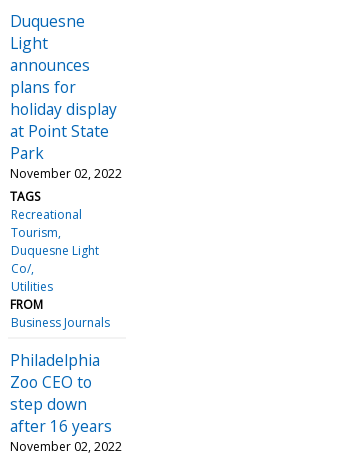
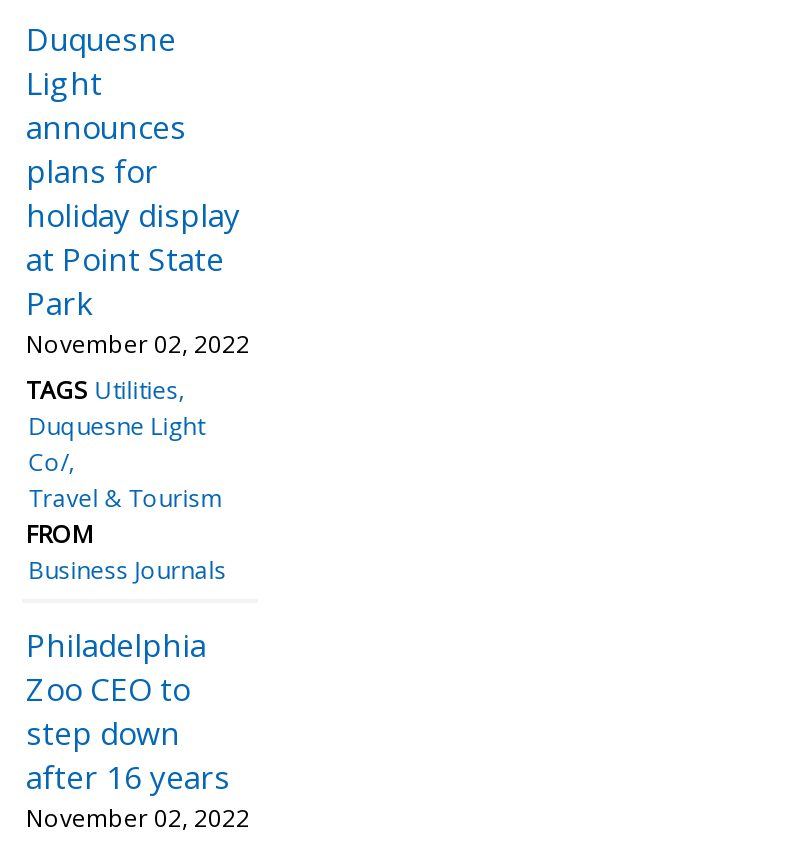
[10,188,82,241] TAGS | Recreational | Tourism -> [26,373,178,407] TAGS Utilities
[11,278,53,295] Utilities -> [28,481,222,515] Travel & Tourism

